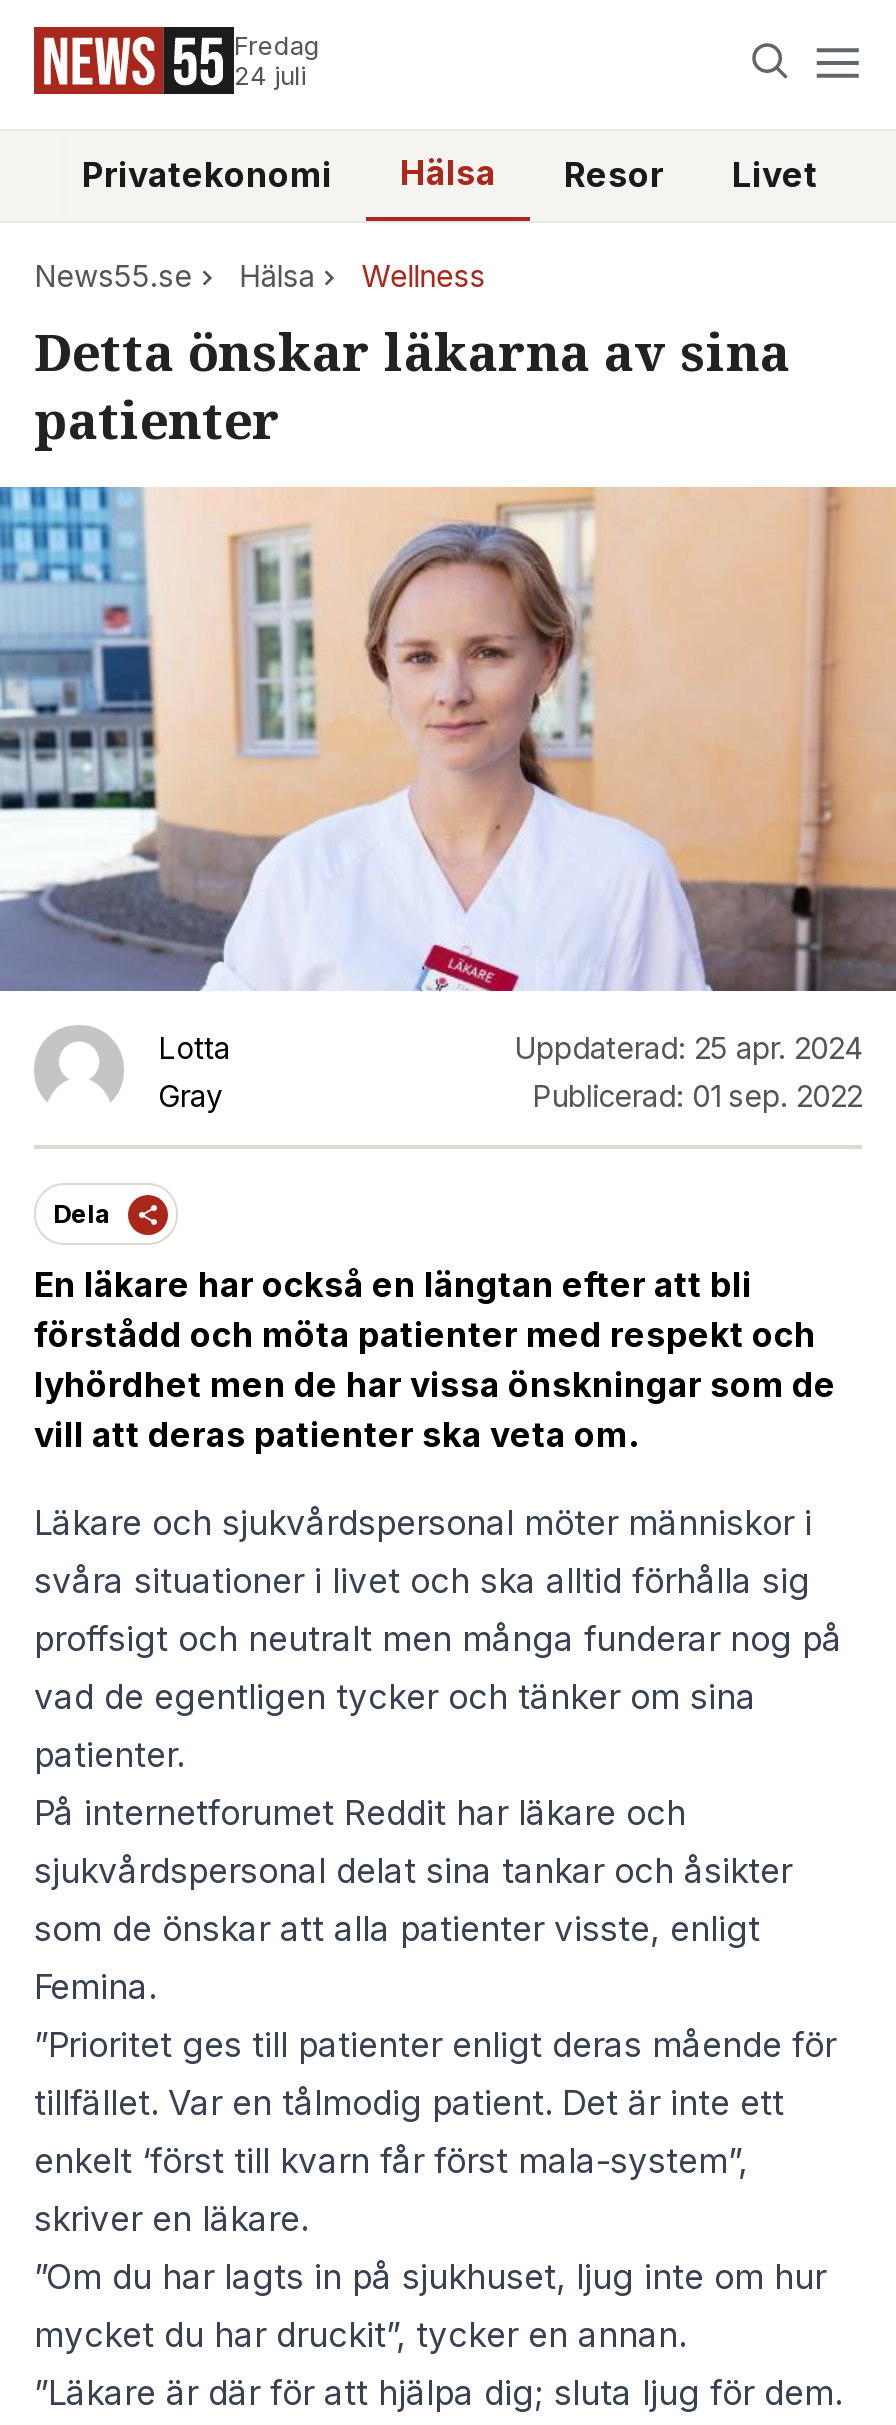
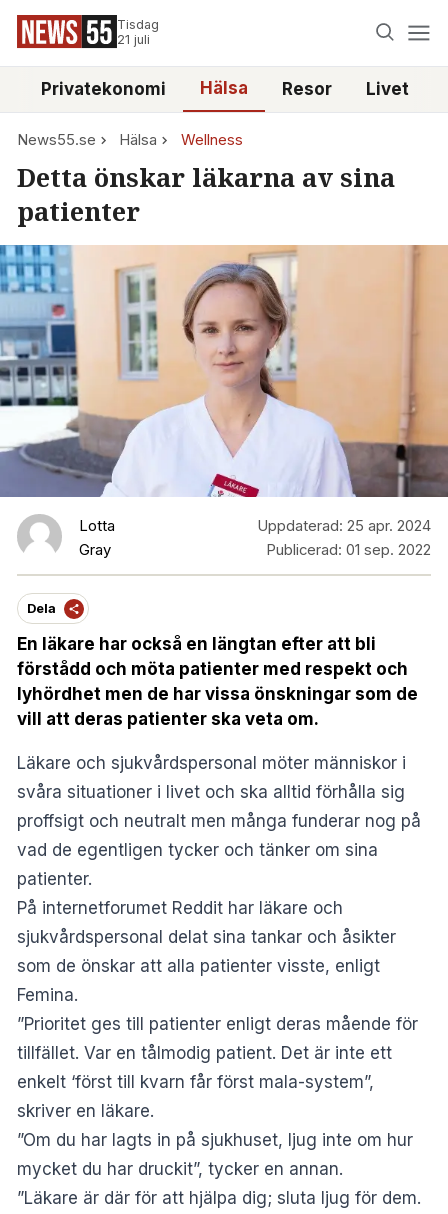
[234,31,320,91] Fredag | 24 juli -> [117,17,159,47] Tisdag | 21 juli

